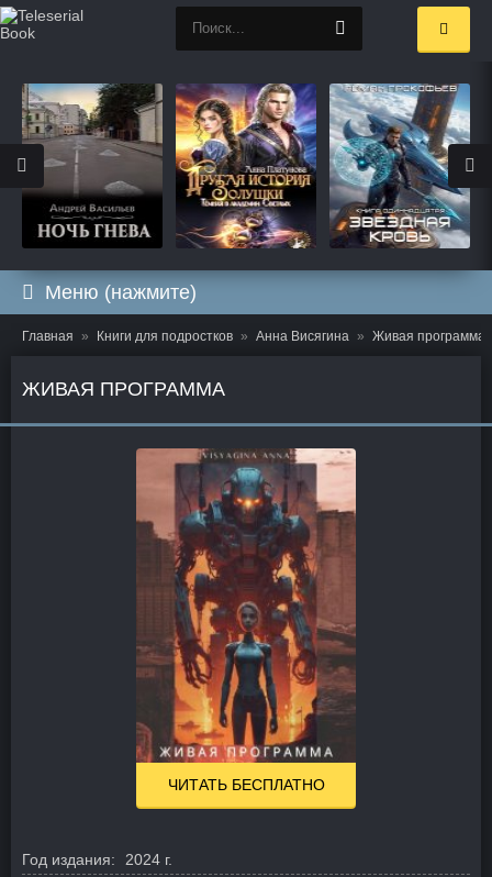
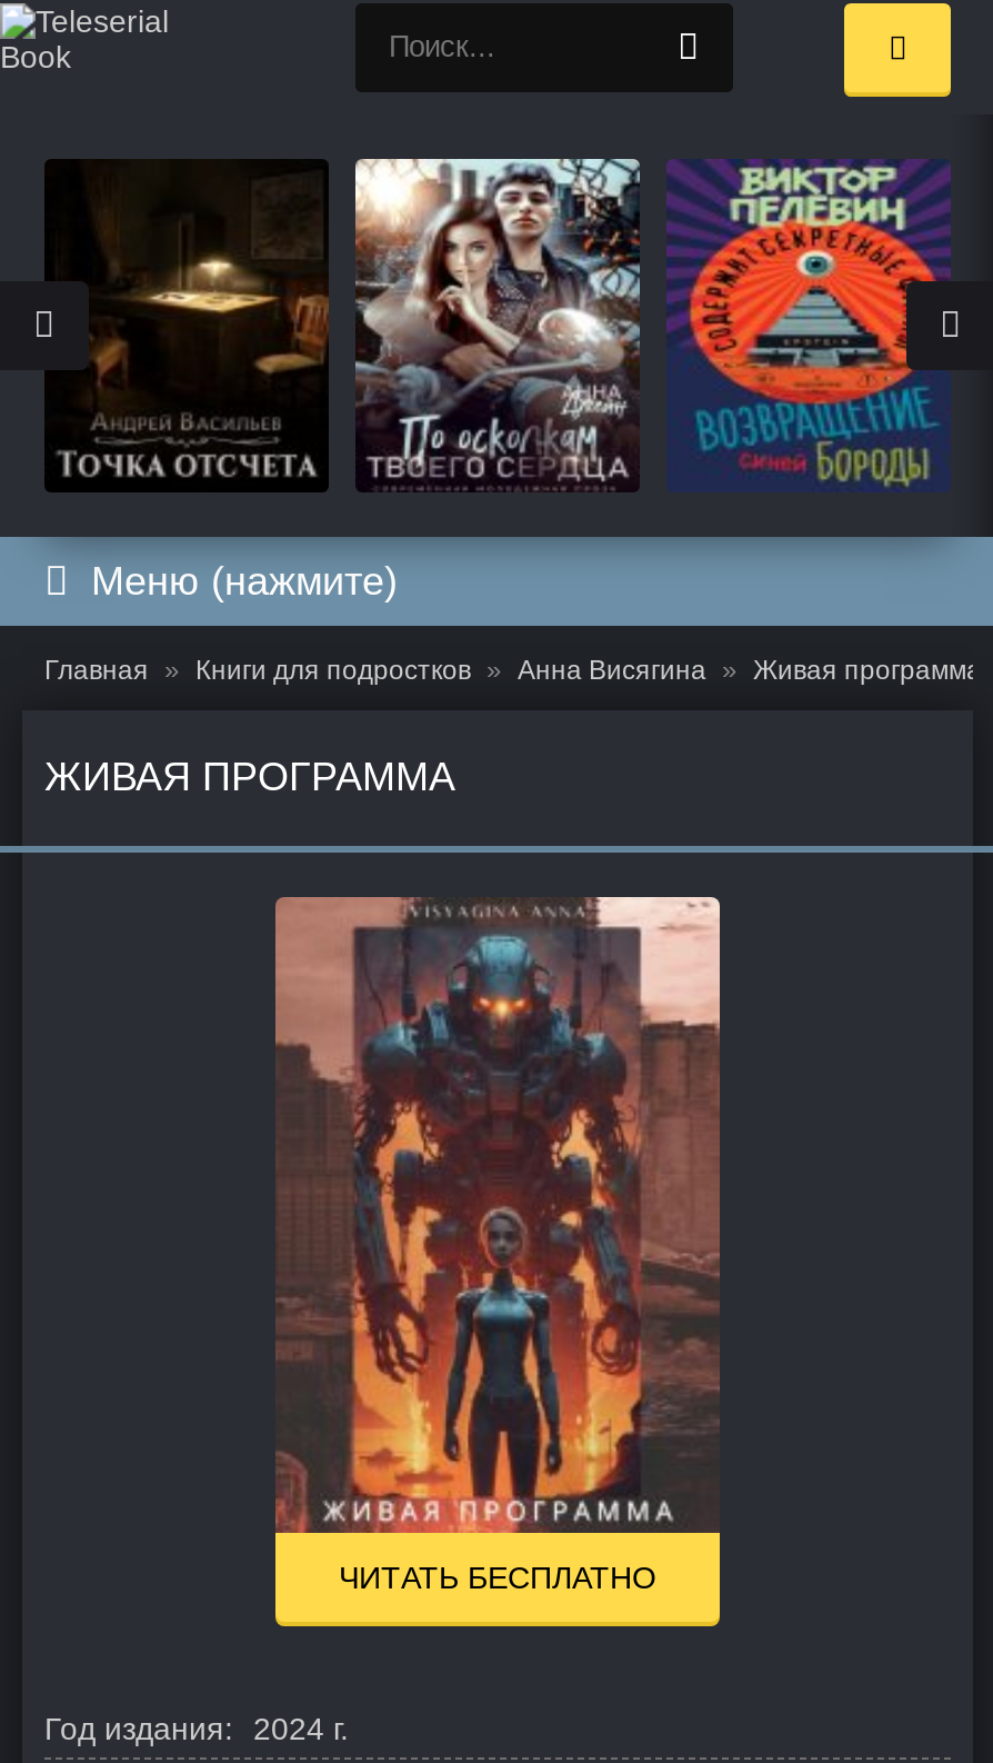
[21,82,164,241] [image] -> [44,159,329,479] [image]
[175,84,317,249] [image] -> [353,157,640,492] [image]
[328,82,471,249] [image] -> [666,159,951,492] [image]

